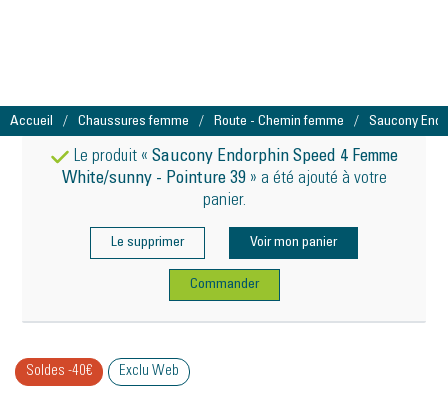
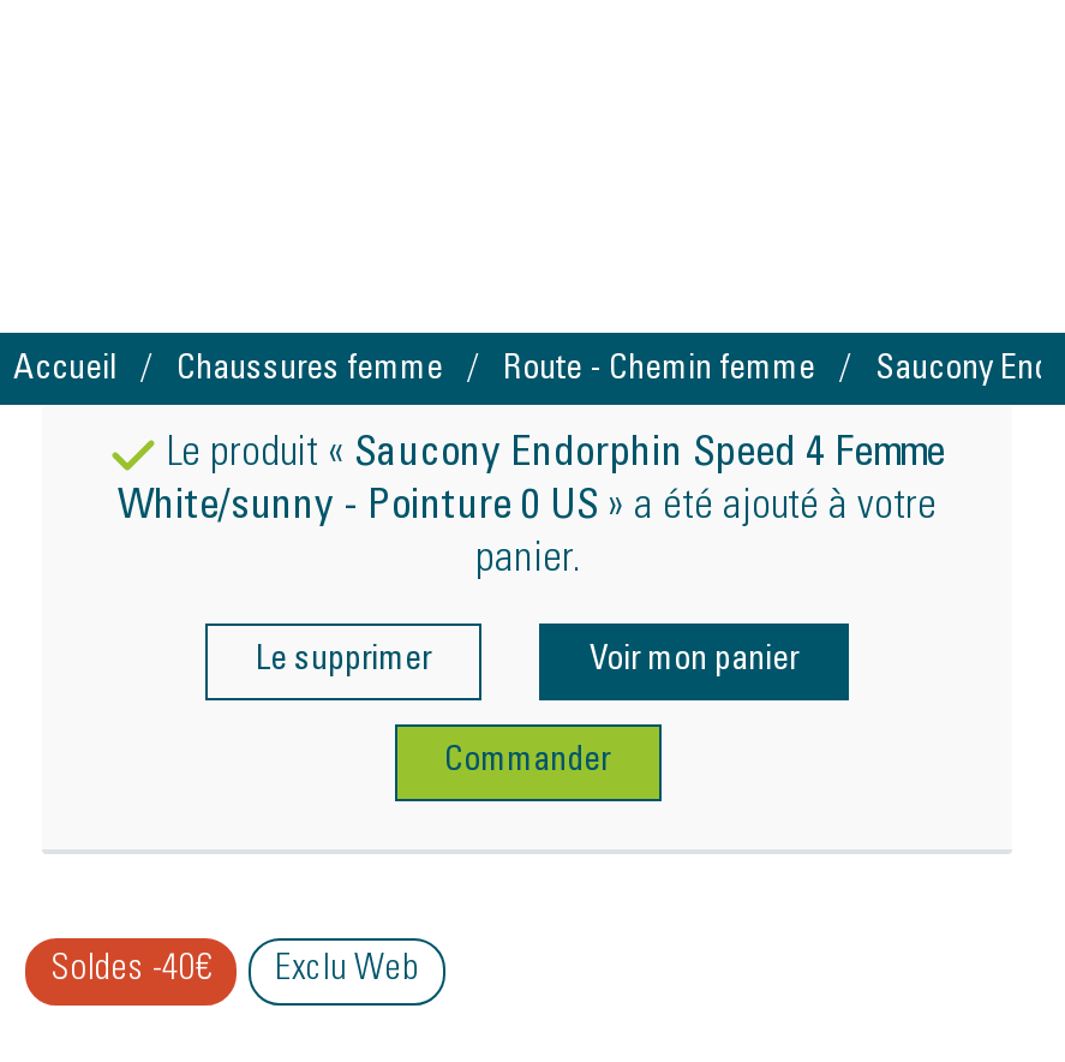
[61,170,386,188] White/sunny - Pointure 39» a été ajouté à votre -> [118,487,937,530] White/sunny - Pointure 0 US» a été ajouté à votre

